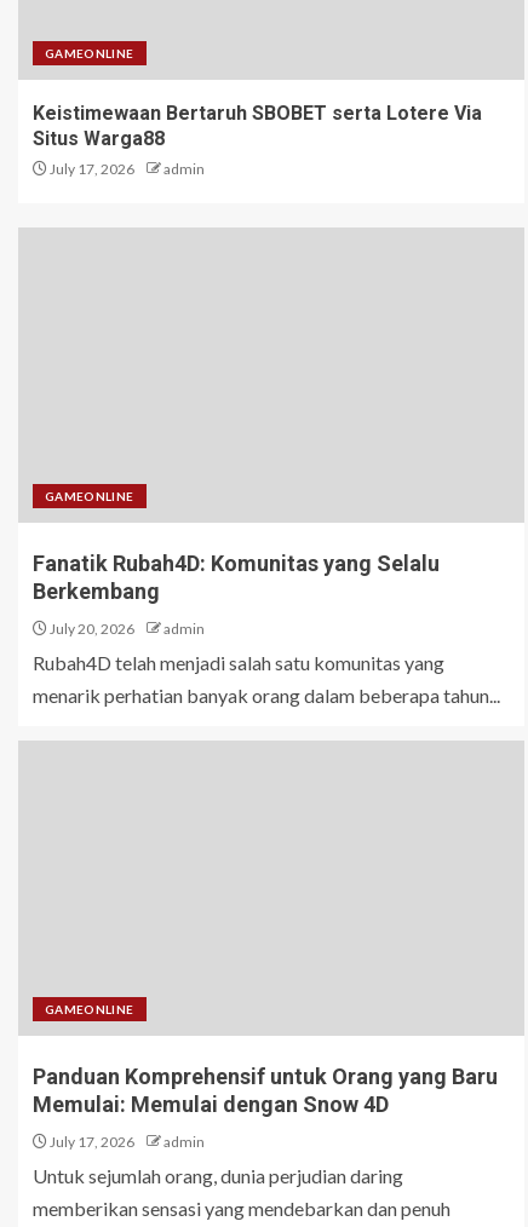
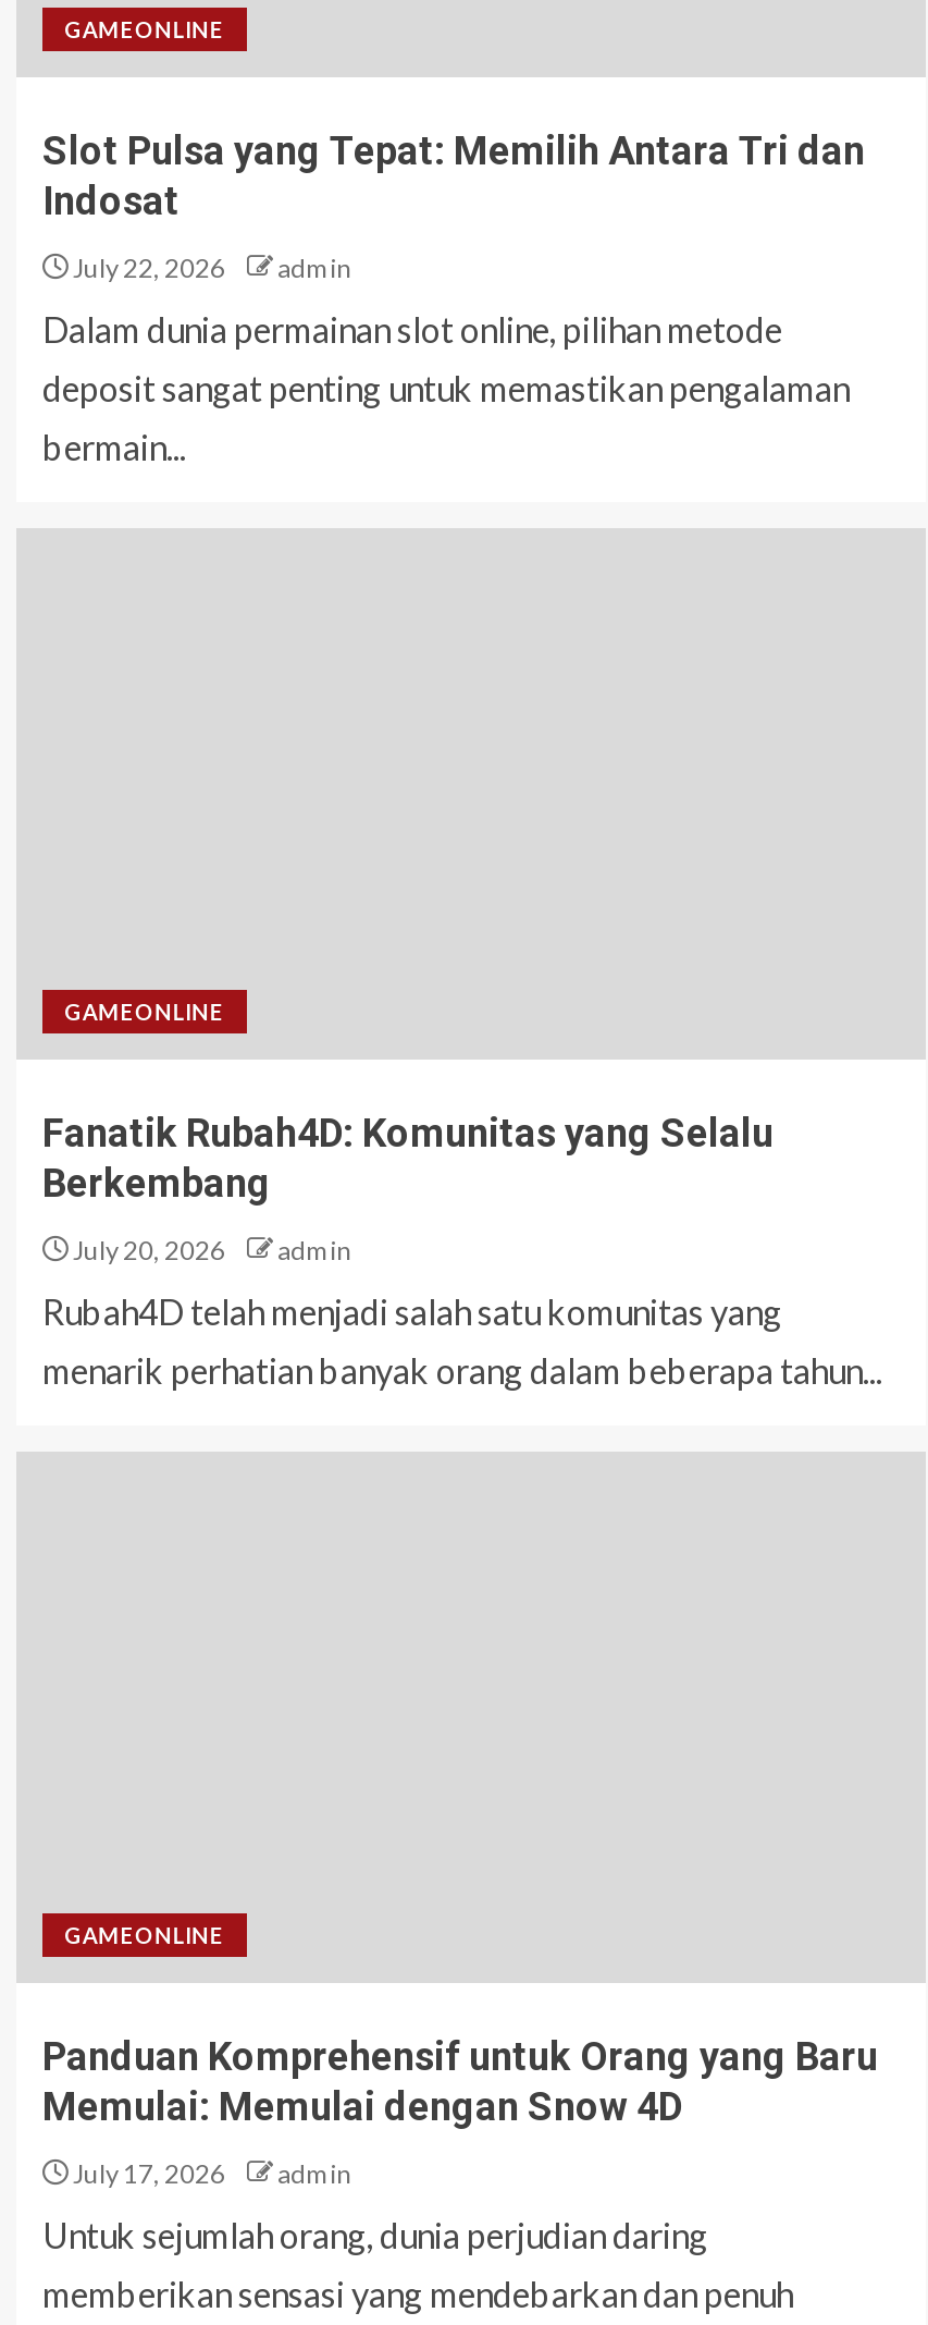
[33,102,482,178] Keistimewaan Bertaruh SBOBET serta Lotere Via | Situs Warga88 | July 17, 2026 -> [42,127,865,284] Slot Pulsa yang Tepat: Memilih Antara Tri dan | Indosat | July 22, 2026
none -> [42,308,850,467] Dalam dunia permainan slot online, pilihan metode | deposit sangat penting untuk memastikan pengalaman | bermain...

